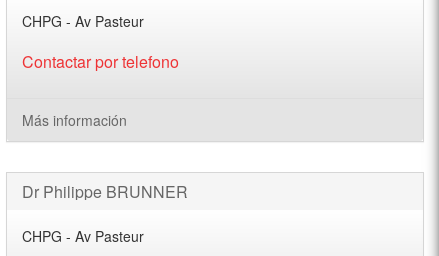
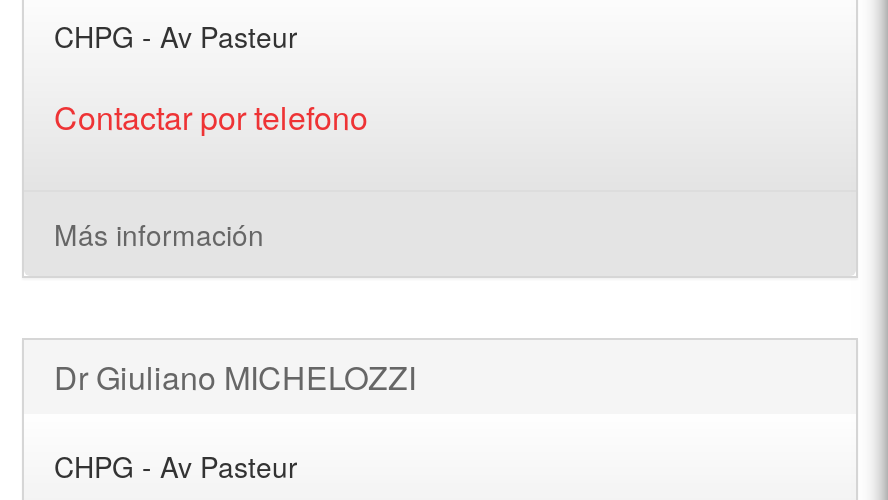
[22,180,188,203] Dr Philippe BRUNNER -> [54,354,416,400] Dr Giuliano MICHELOZZI

